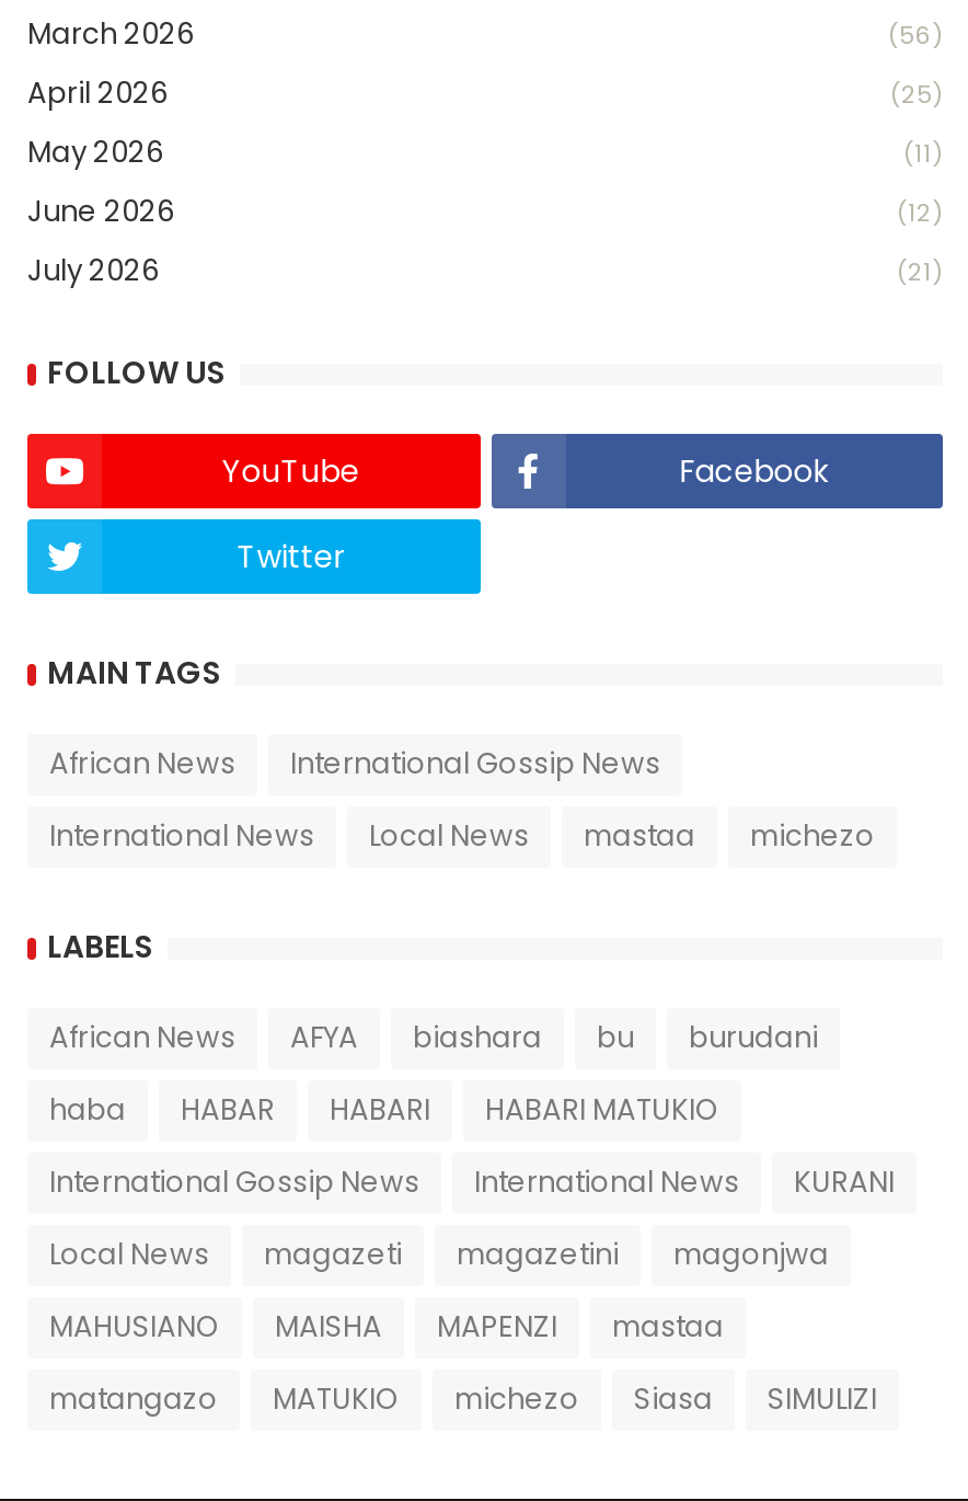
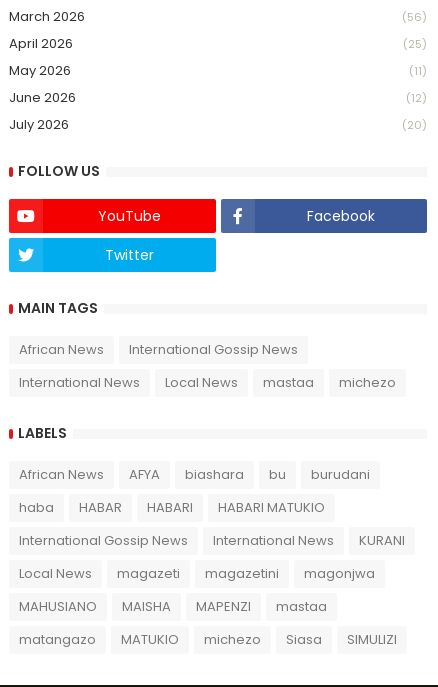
[897,253,943,288] (21) -> [402,116,427,132] (20)

